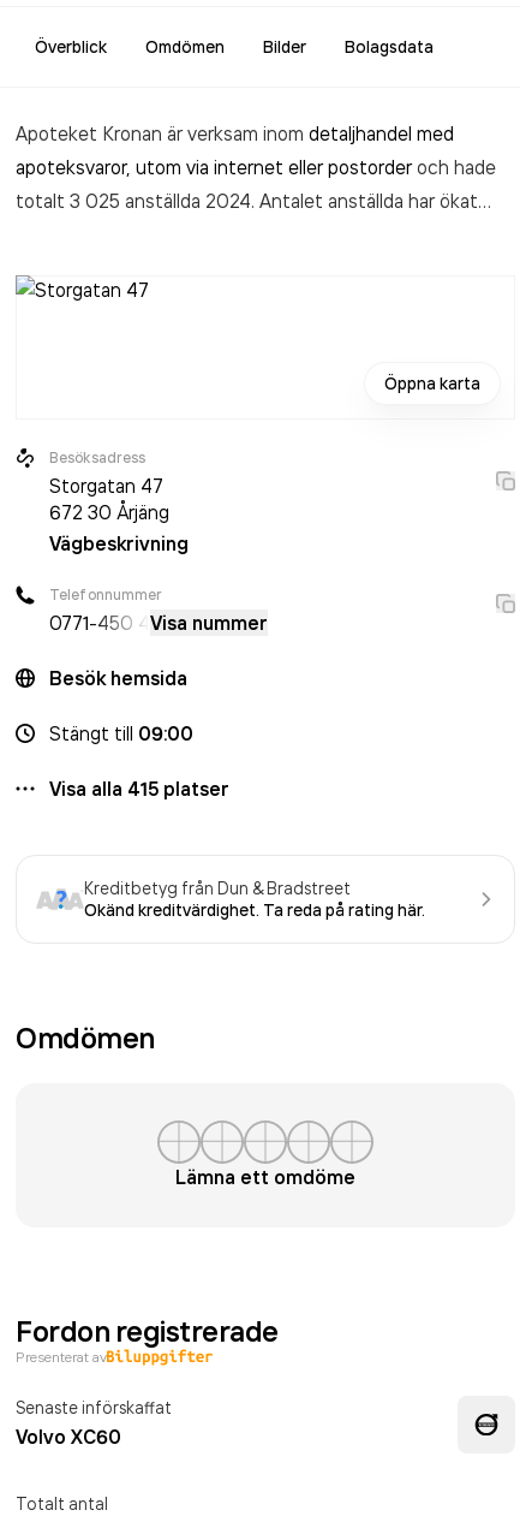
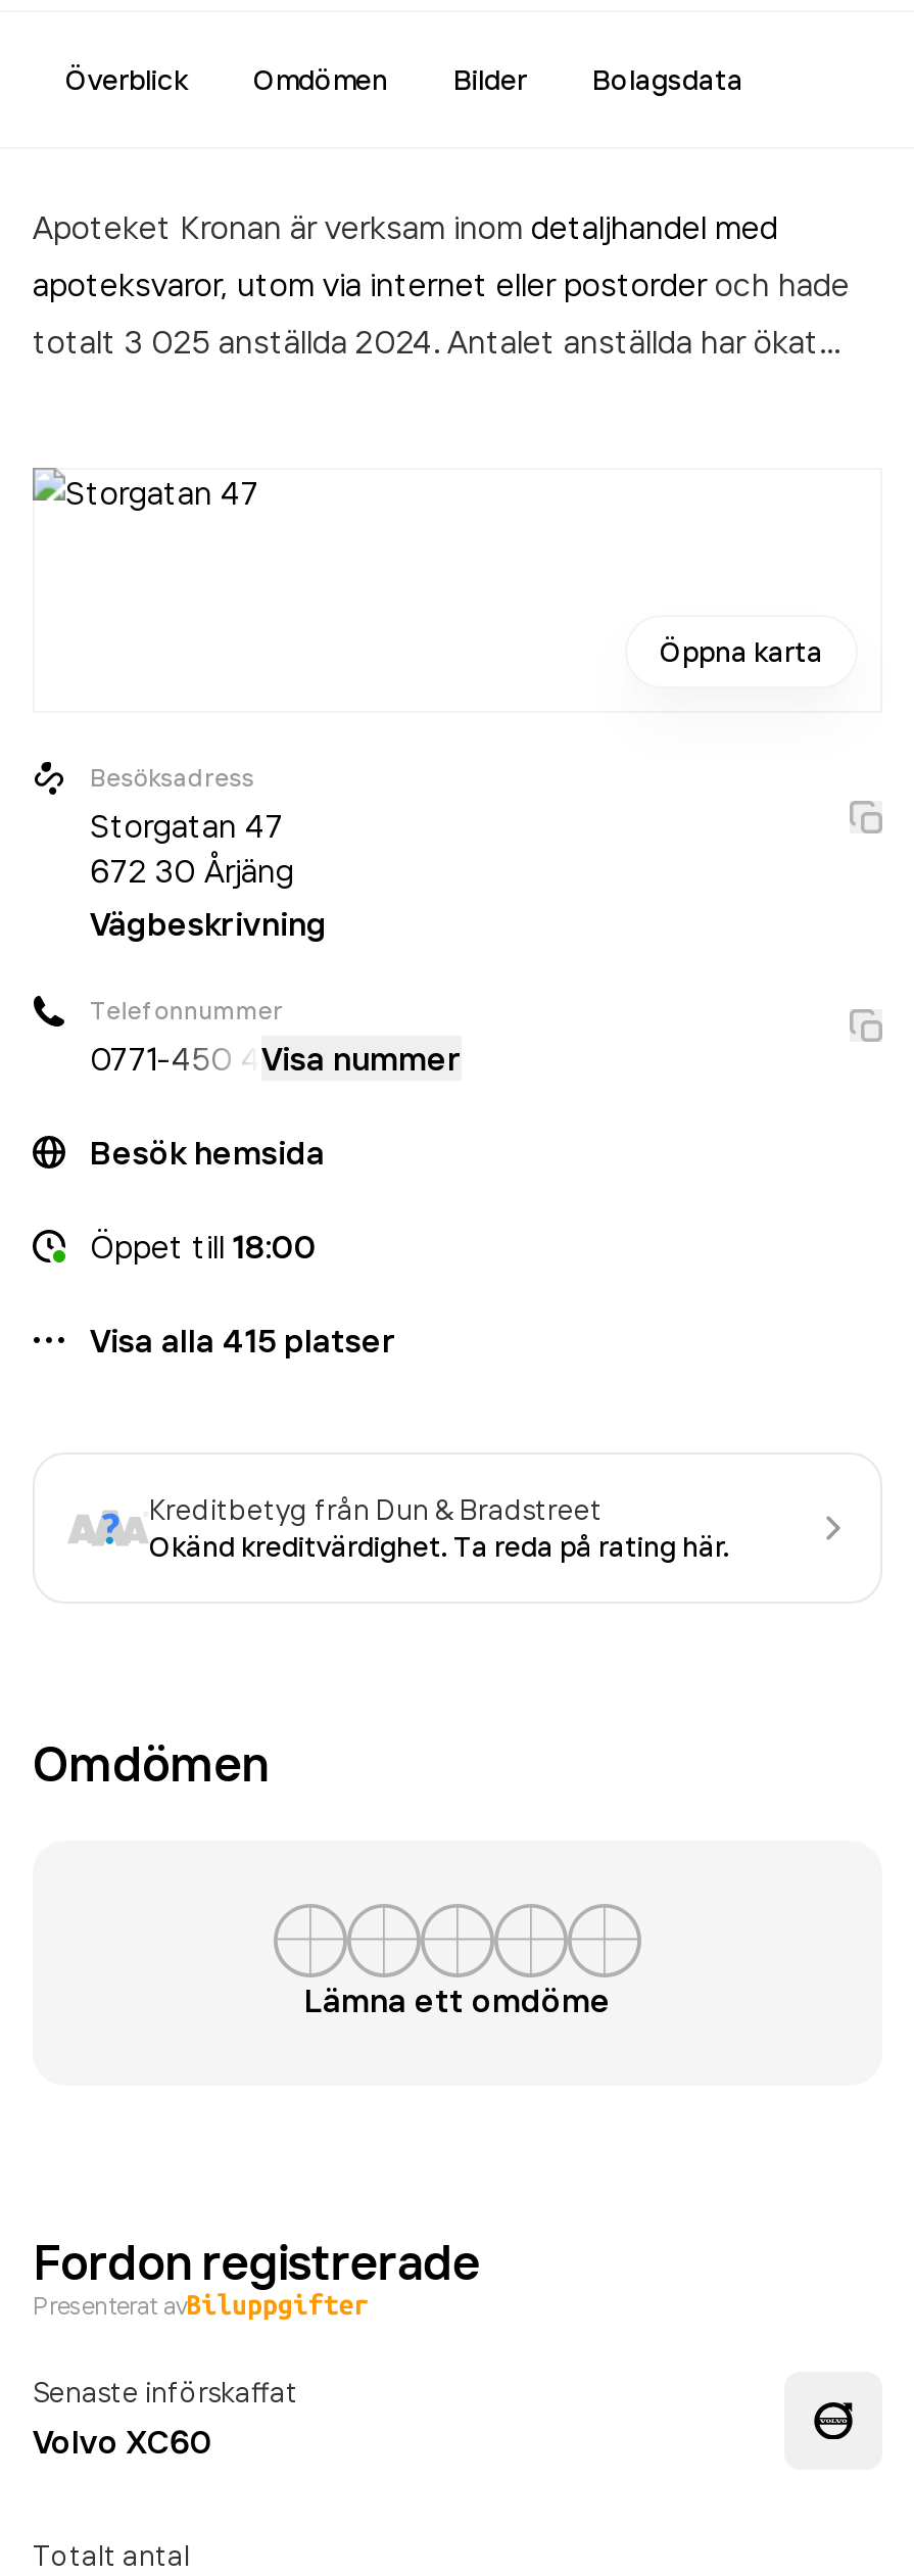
[49,721,193,745] Stängt till 09:00 -> [90,1226,317,1267] Öppet till 18:00

